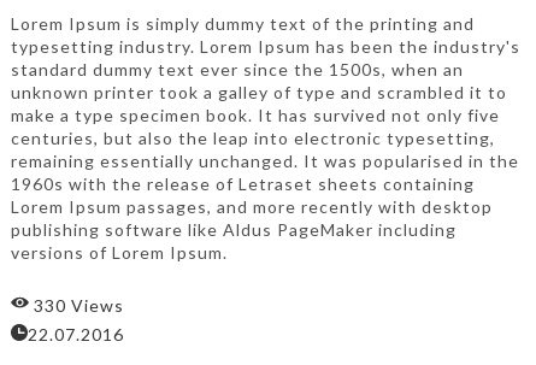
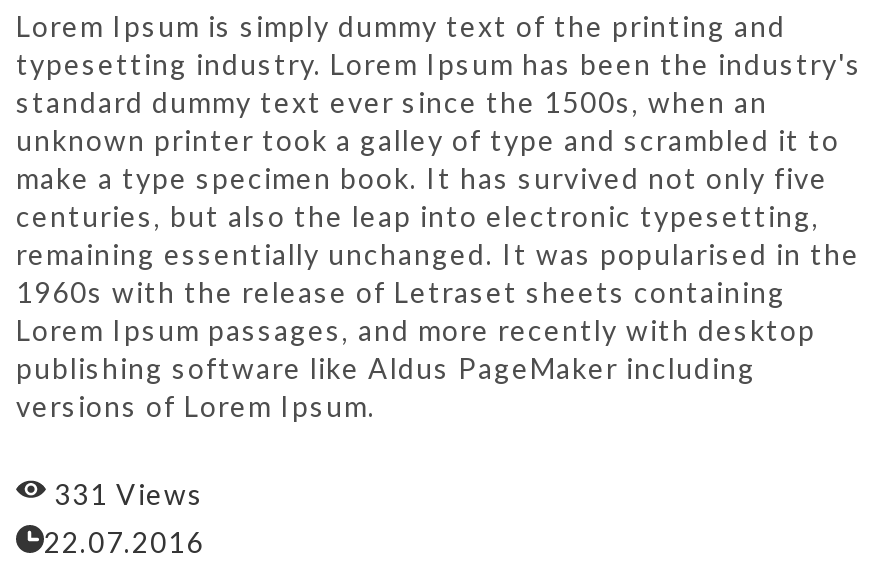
[34,295,124,316] 330 Views -> [54,478,204,512] 331 Views

